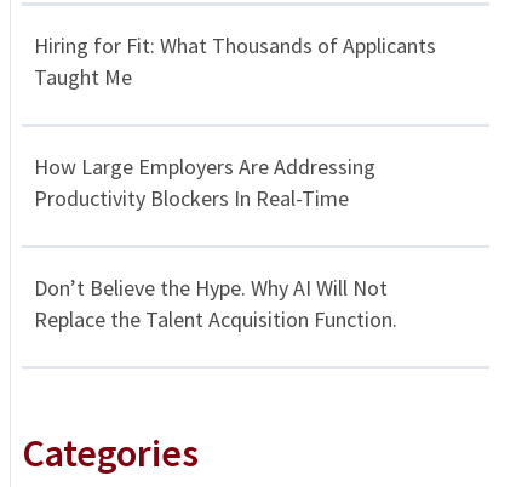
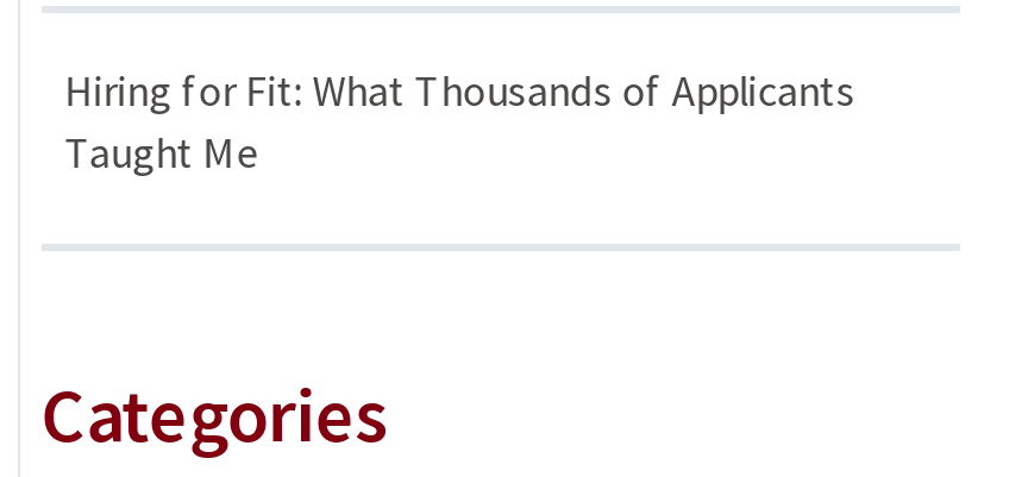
[34,152,397,333] How Large Employers Are Addressing | Productivity Blockers In Real-Time | Don’t Believe the Hype. Why AI Will Not | Replace the Talent Acquisition Function. -> none

